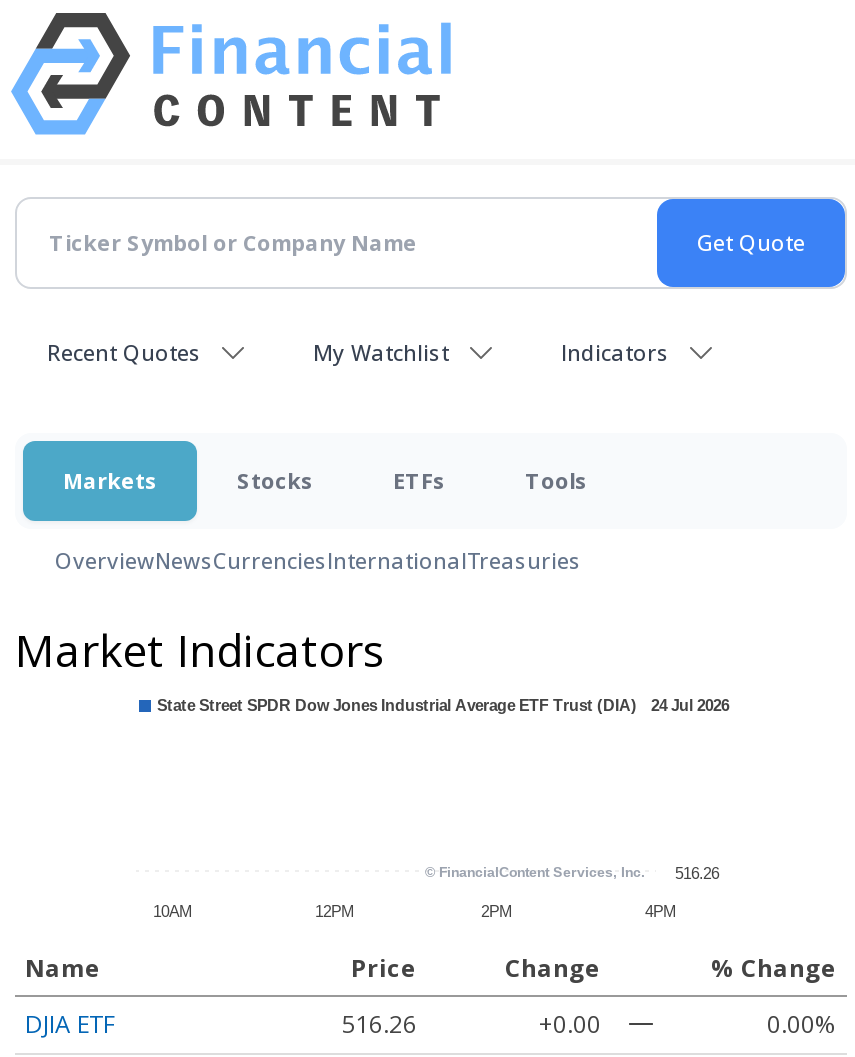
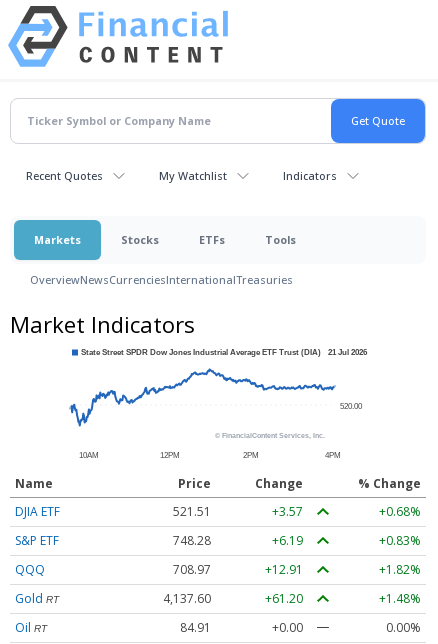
none -> [69,367,363,439] [image]
[341,1007,417,1041] 516.26 -> [15,503,421,636] 521.51 | +3.57 | +0.68% | S&P ETF | 748.28 | +6.19 | +0.83% | QQQ | 708.97 | +12.91 | +1.82% | Gold RT | 4,137.60 | +61.20 | +1.48% | Oil RT | 84.91

